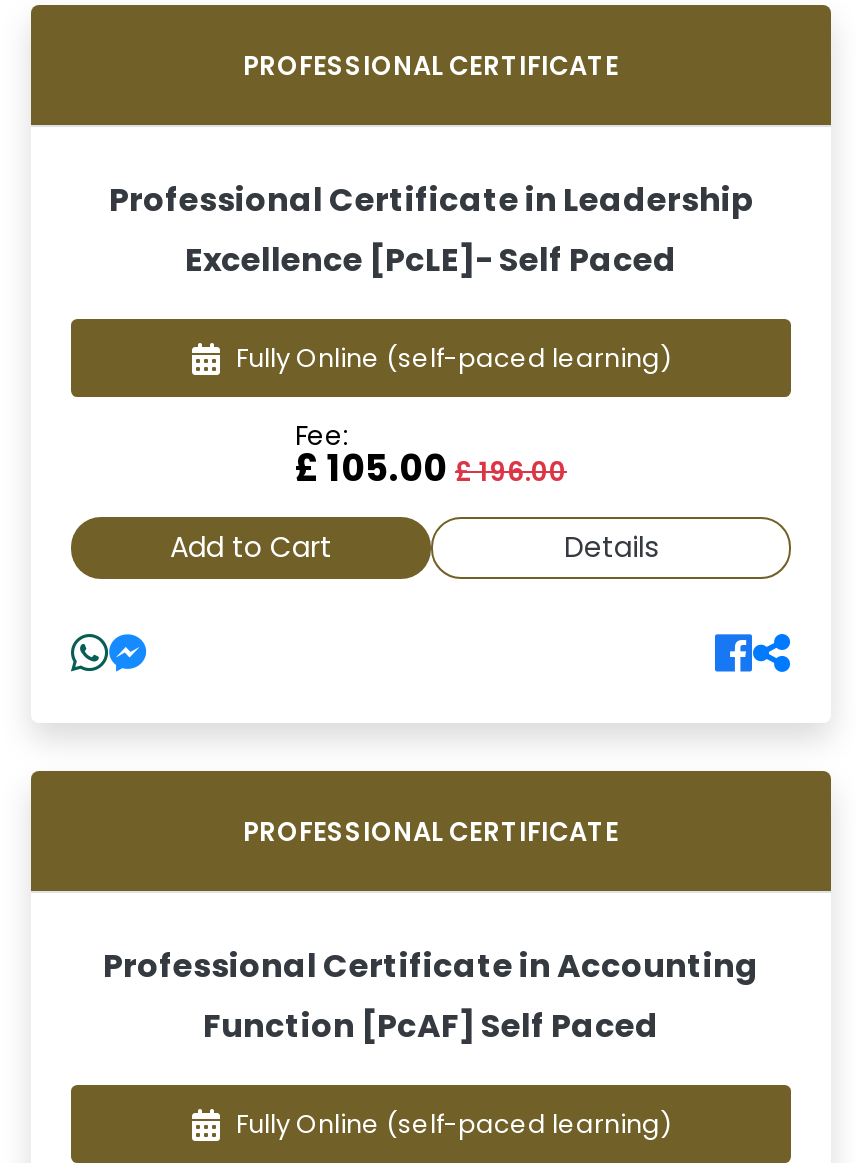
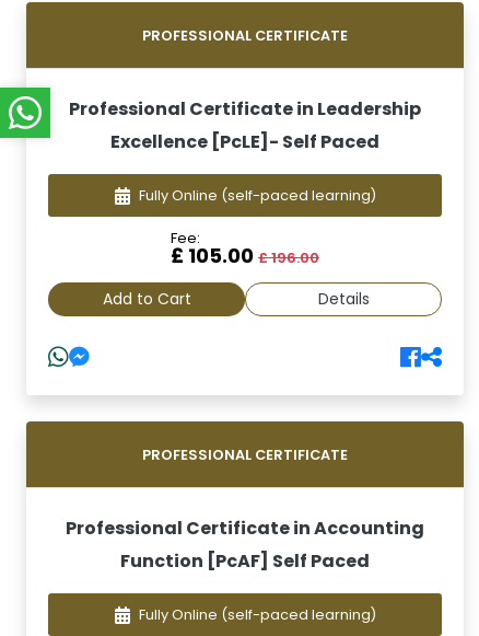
none -> [3,86,51,139] [image]

